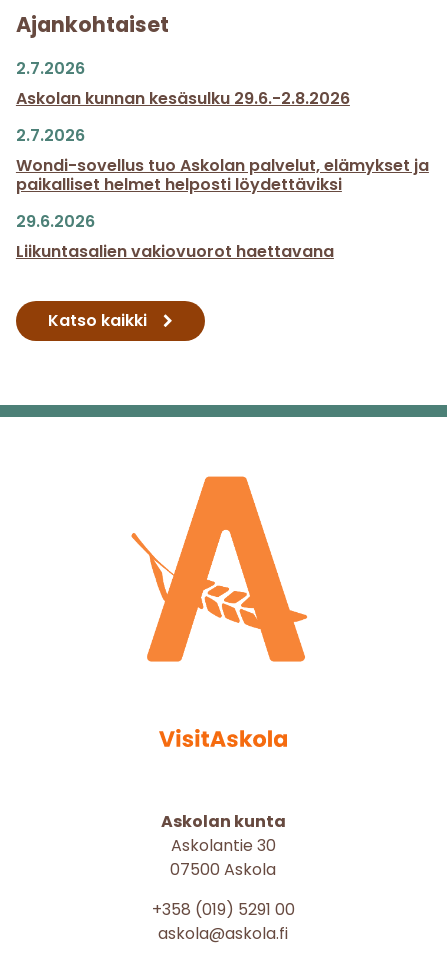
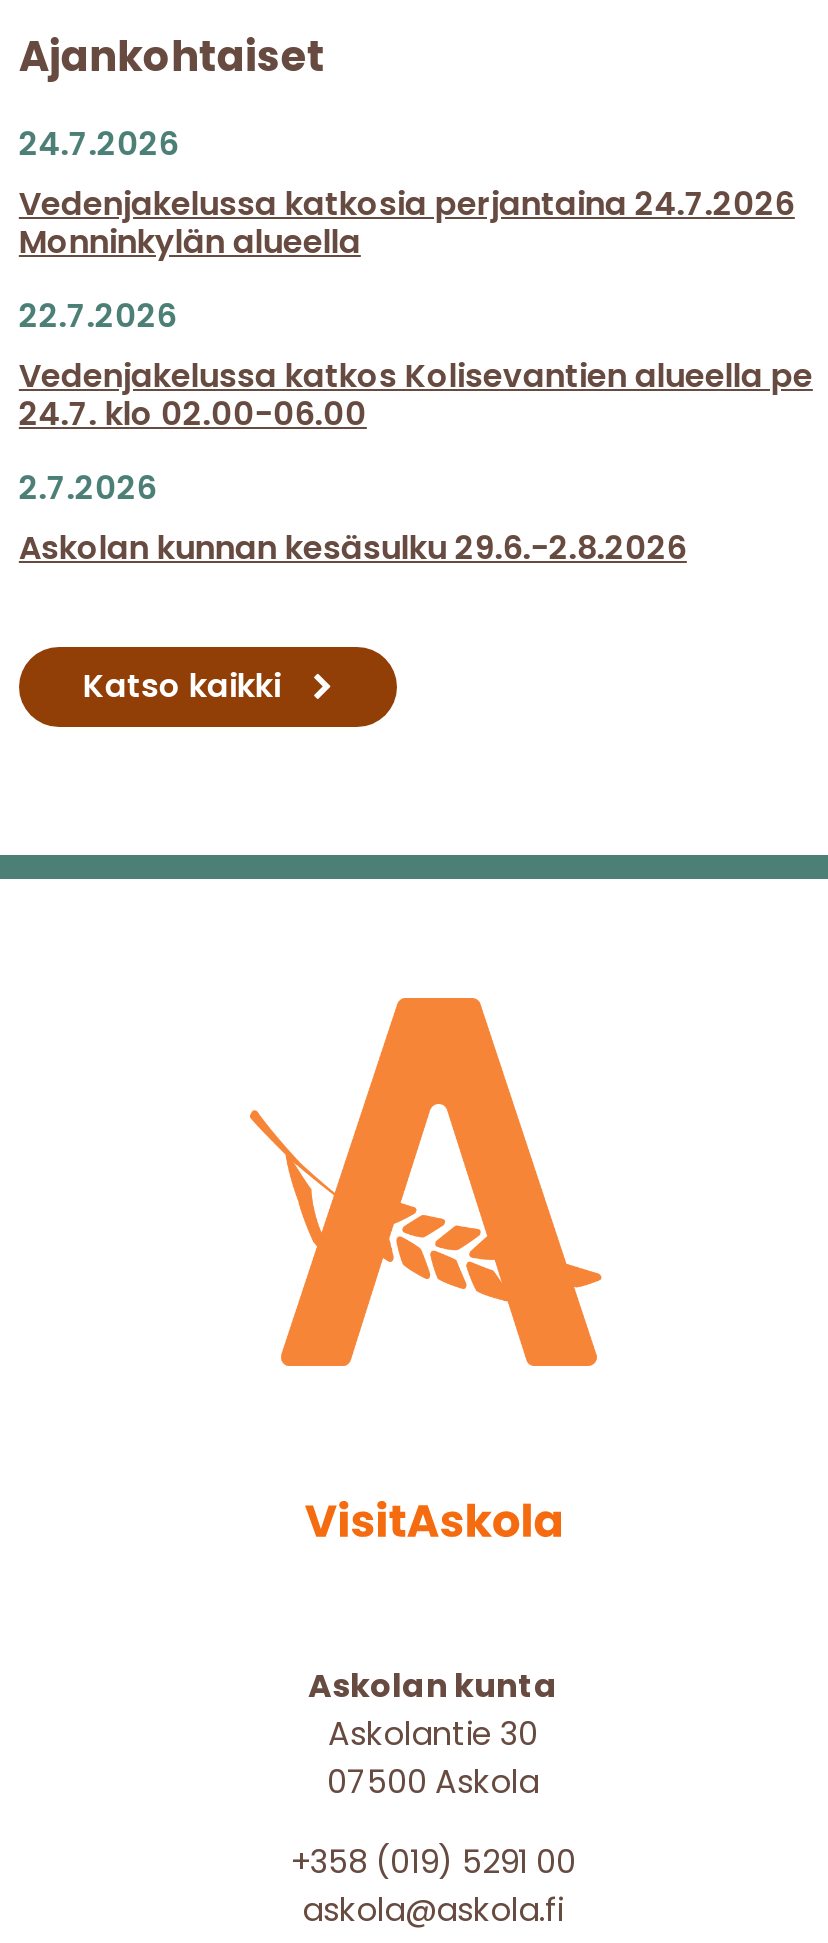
none -> [19,121,813,437] 24.7.2026 | Vedenjakelussa katkosia perjantaina 24.7.2026 | Monninkylän alueella | 22.7.2026 | Vedenjakelussa katkos Kolisevantien alueella pe | 24.7. klo 02.00-06.00
moved [16,57,350,110] -> [19,465,687,571]: 2.7.2026 | Askolan kunnan kesäsulku 29.6.-2.8.2026
[16,124,429,263] 2.7.2026 | Wondi-sovellus tuo Askolan palvelut, elämykset ja | paikalliset helmet helposti löydettäviksi | 29.6.2026 | Liikuntasalien vakiovuorot haettavana -> none

